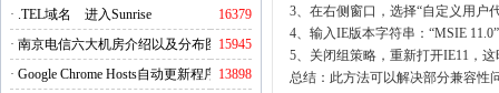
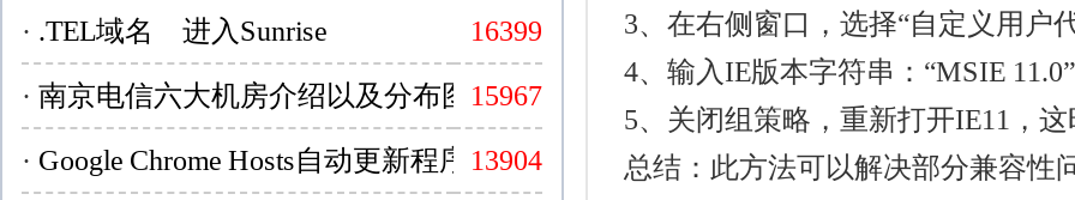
[218,7,252,22] 16379 -> [470,14,542,48] 16399
[10,37,252,52] ·南京电信六大机房介绍以及分布图15945 -> [22,79,542,113] ·南京电信六大机房介绍以及分布图15967
[10,66,252,82] · Google Chrome Hosts自动更新程序13898 -> [22,144,542,177] · Google Chrome Hosts自动更新程序13904

